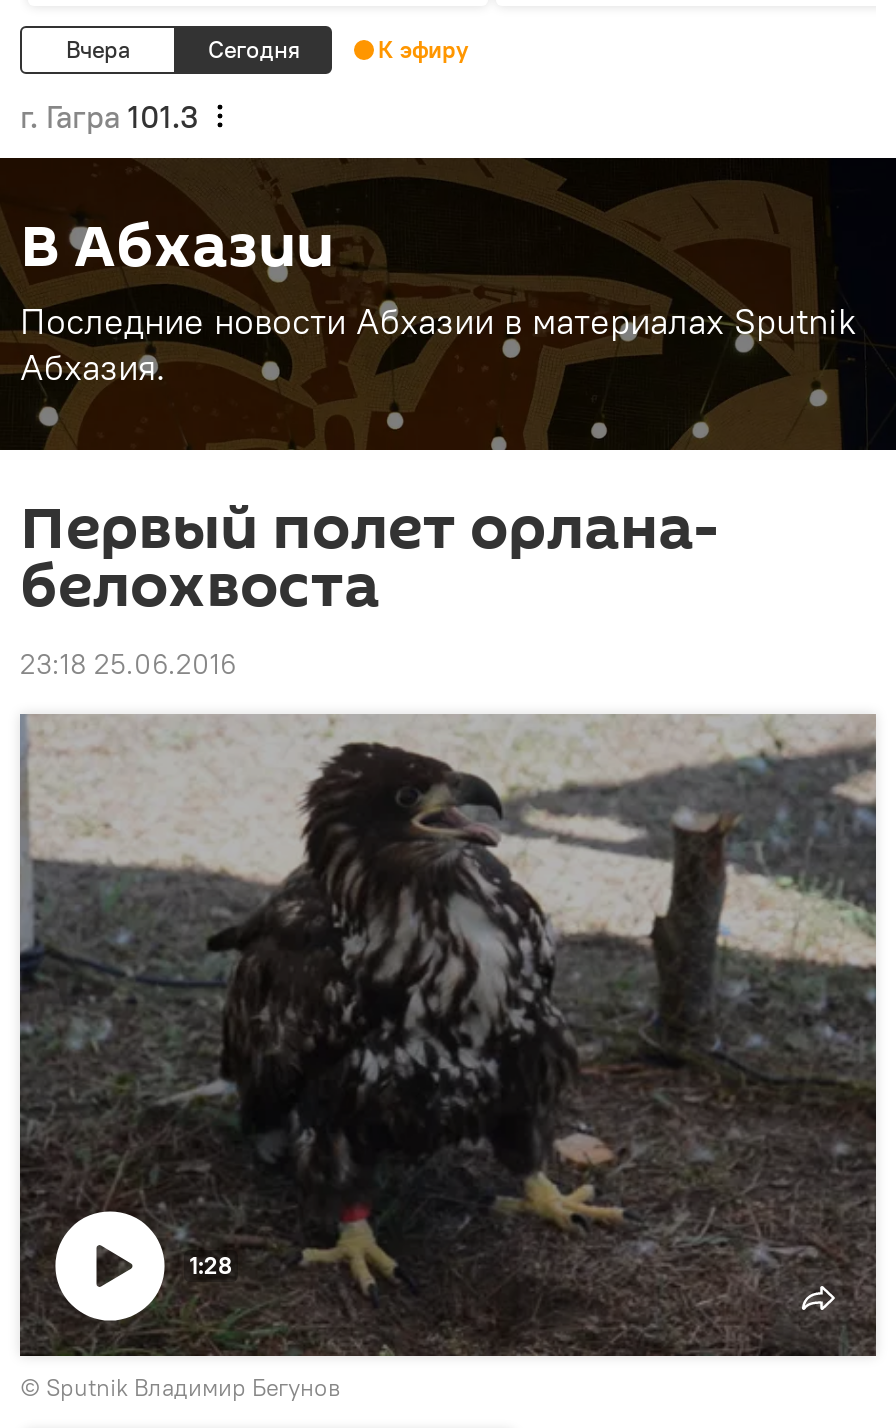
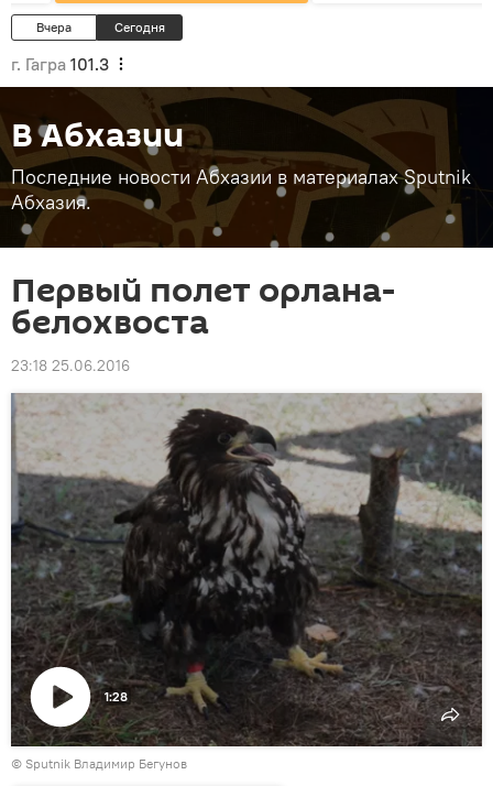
[378,34,468,64] К эфиру -> none

